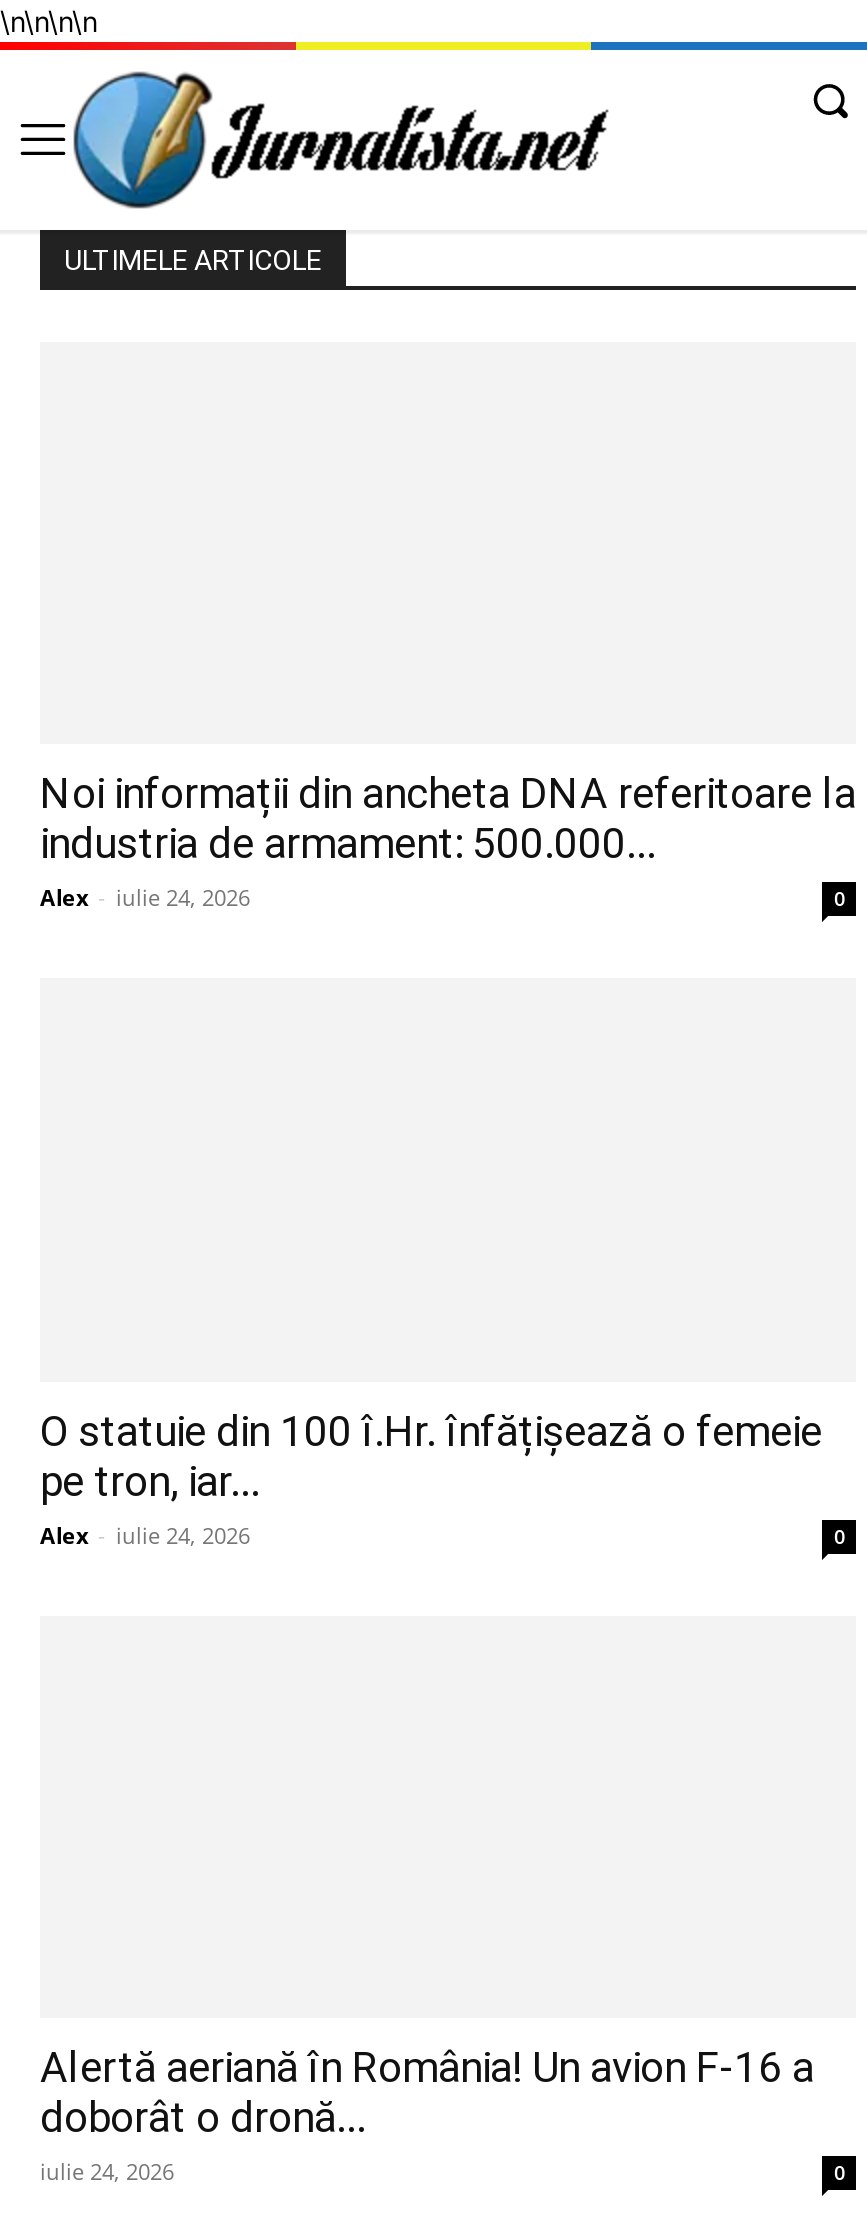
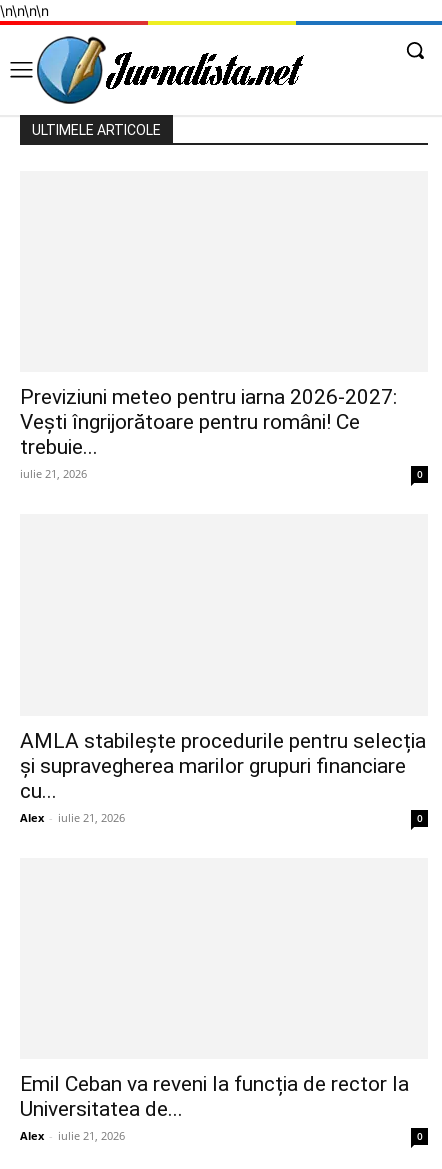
[40,771,856,913] Noi informații din ancheta DNA referitoare la | industria de armament: 500.000... | Alex - iulie 24, 2026 -> [20,385,397,481] Previziuni meteo pentru iarna 2026-2027: | Vești îngrijorătoare pentru români! Ce | trebuie... | iulie 21, 2026
[40,1408,822,1550] O statuie din 100 î.Hr. înfățișează o femeie | pe tron, iar... | Alex - iulie 24, 2026 -> [20,729,426,825] AMLA stabilește procedurile pentru selecția | și supravegherea marilor grupuri financiare | cu... | Alex - iulie 21, 2026
[40,2045,814,2187] Alertă aeriană în România! Un avion F-16 a | doborât o dronă... | iulie 24, 2026 -> [20,1072,409,1143] Emil Ceban va reveni la funcția de rector la | Universitatea de... | Alex - iulie 21, 2026

